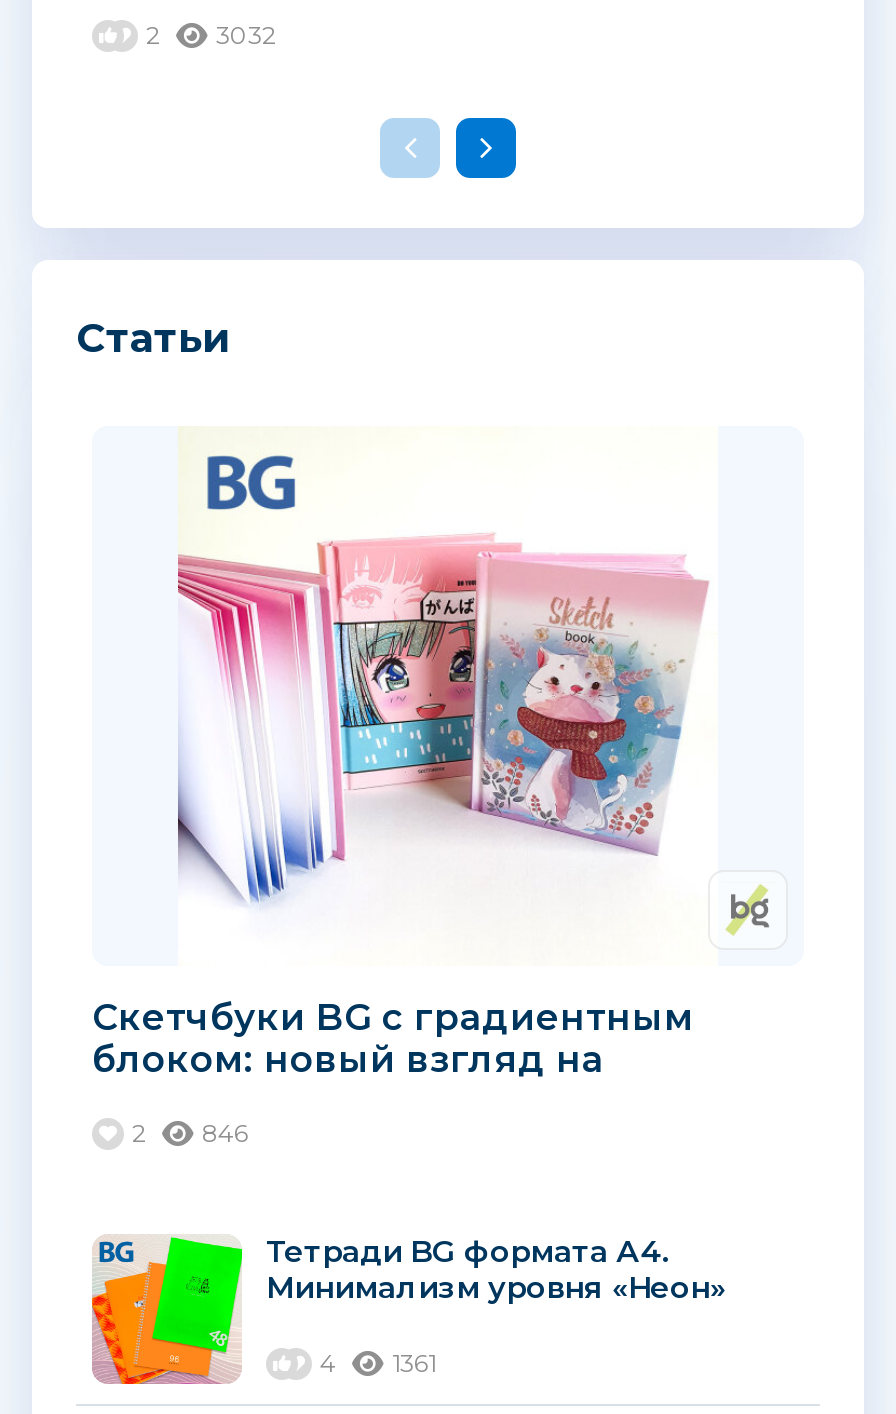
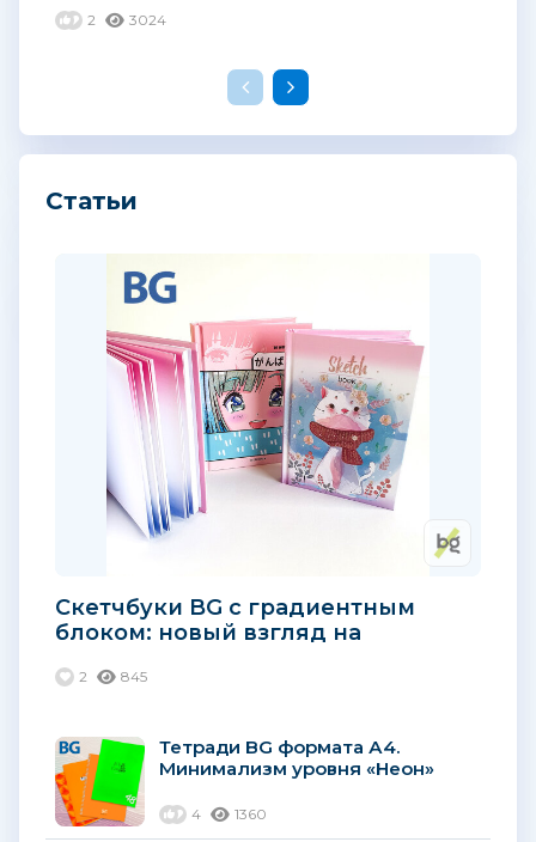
[146,20,276,50] 2 3032 -> [87,11,166,29] 2 3024
[132,1118,248,1148] 2 846 -> [79,667,147,685] 2 845
[320,1348,436,1378] 4 1361 -> [191,805,267,823] 4 1360

